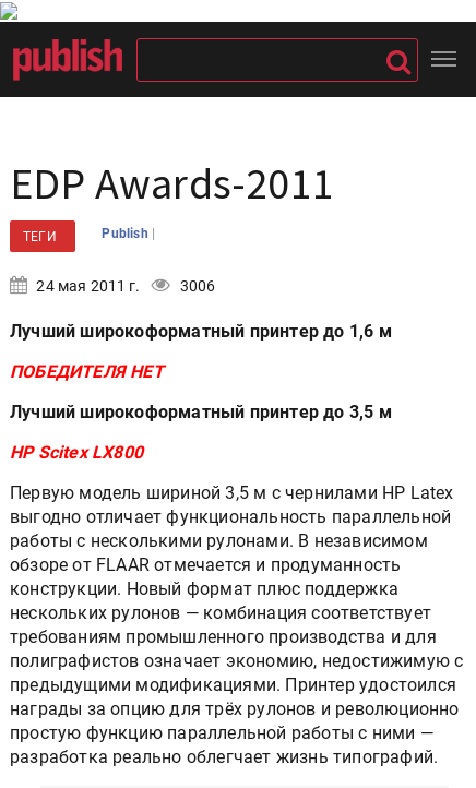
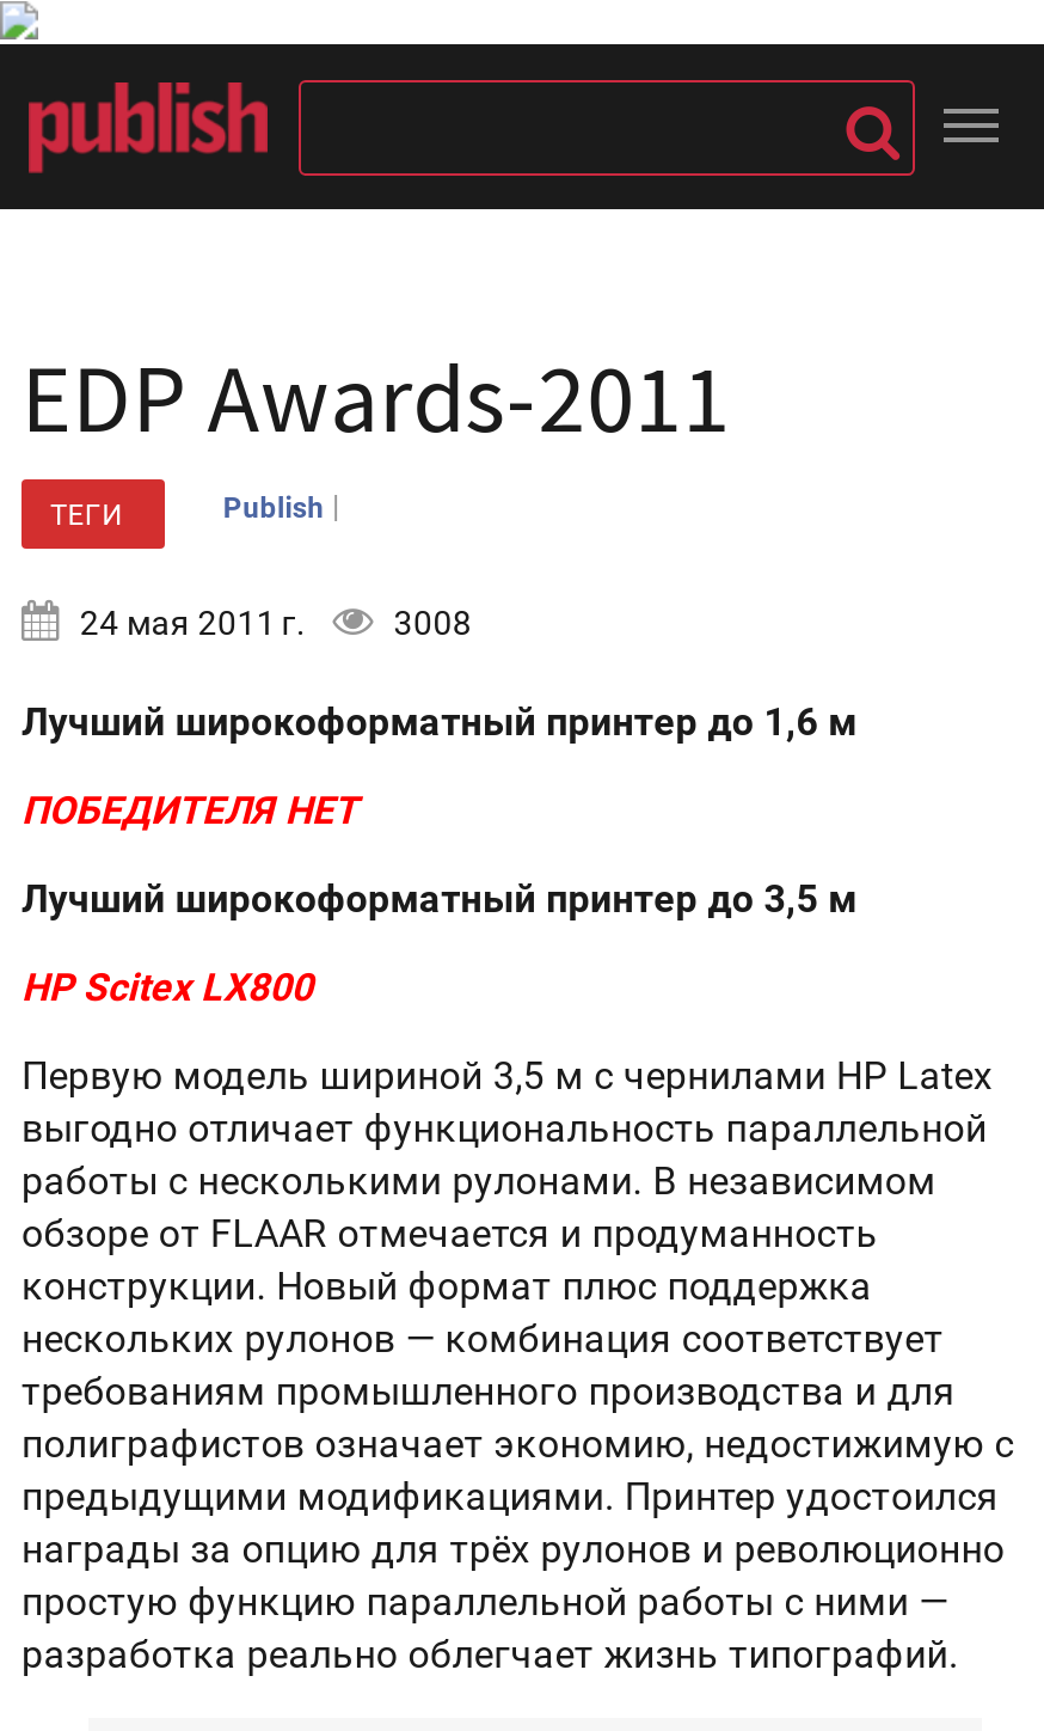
[176,277,216,295] 3006 -> [386,604,472,642] 3008

